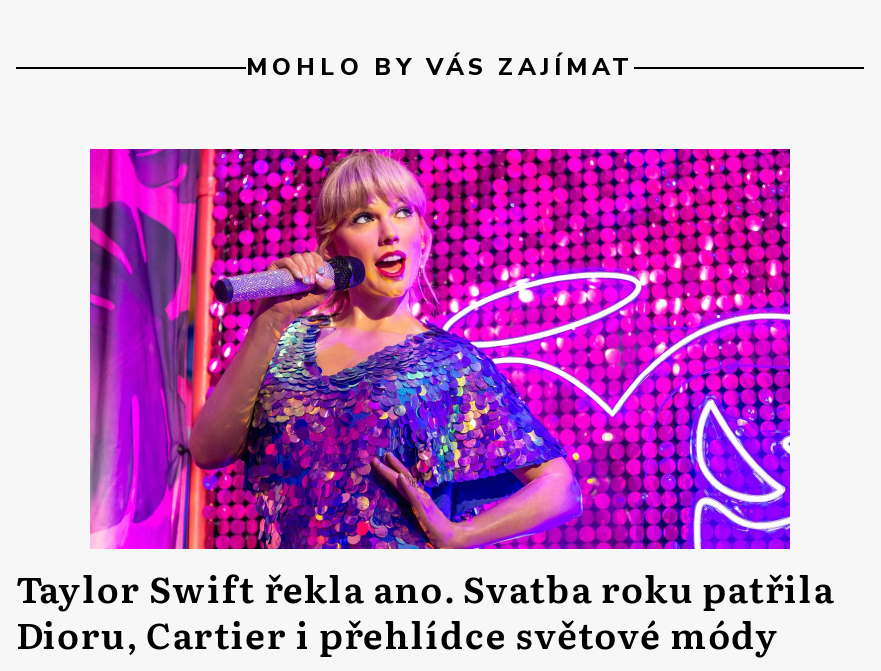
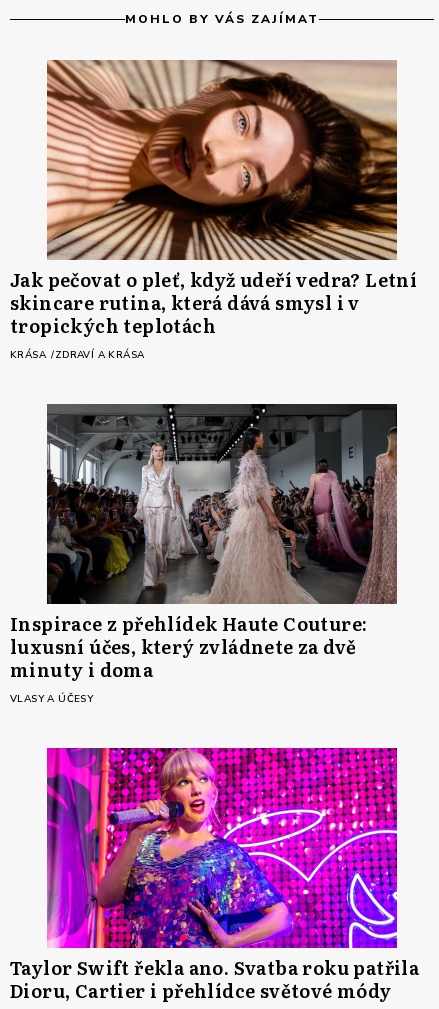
none -> [10,59,417,362] [image] | Jak pečovat o pleť, když udeří vedra? Letní | skincare rutina, která dává smysl i v | tropických teplotách | KRÁSA ZDRAVÍ A KRÁSA
none -> [10,403,398,706] [image] | Inspirace z přehlídek Haute Couture: | luxusní účes, který zvládnete za dvě | minuty i doma | VLASY A ÚČESY

